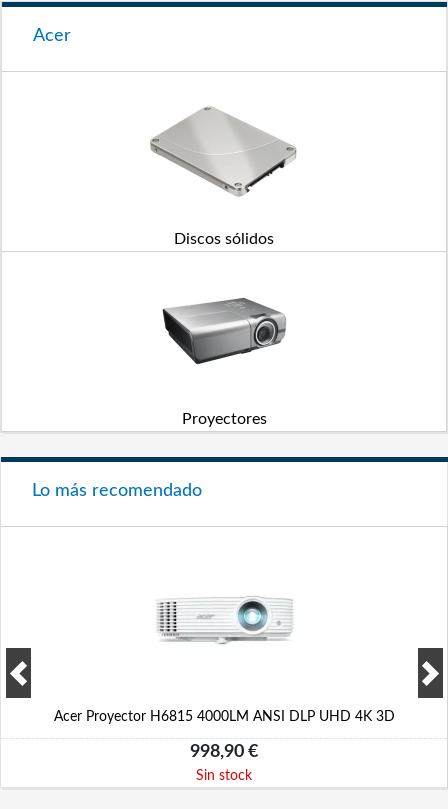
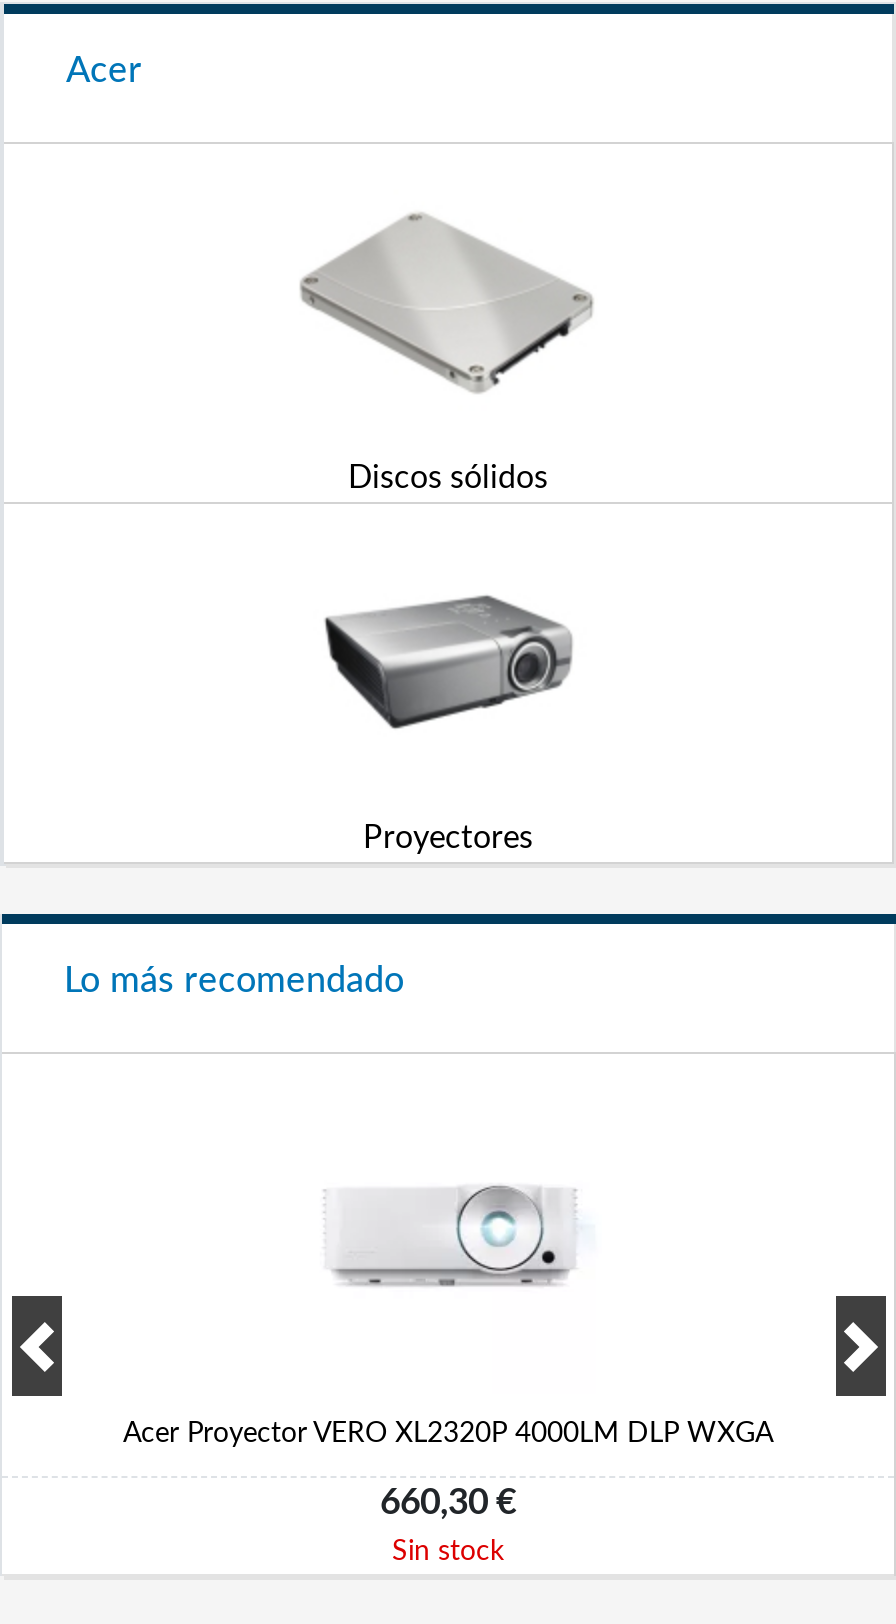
[157,593,293,642] [image] -> [316,1184,584,1286] [image]
[53,710,394,724] Acer Proyector H6815 4000LM ANSI DLP UHD 4K 3D -> [123,1420,773,1448] Acer Proyector VERO XL2320P 4000LM DLP WXGA
[190,743,258,761] 998,90 € -> [380,1486,516,1522] 660,30 €

